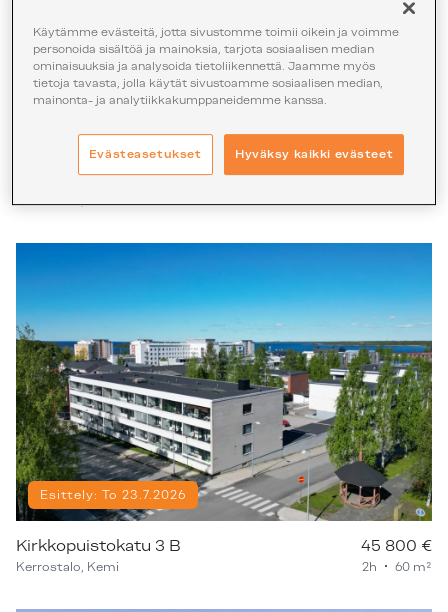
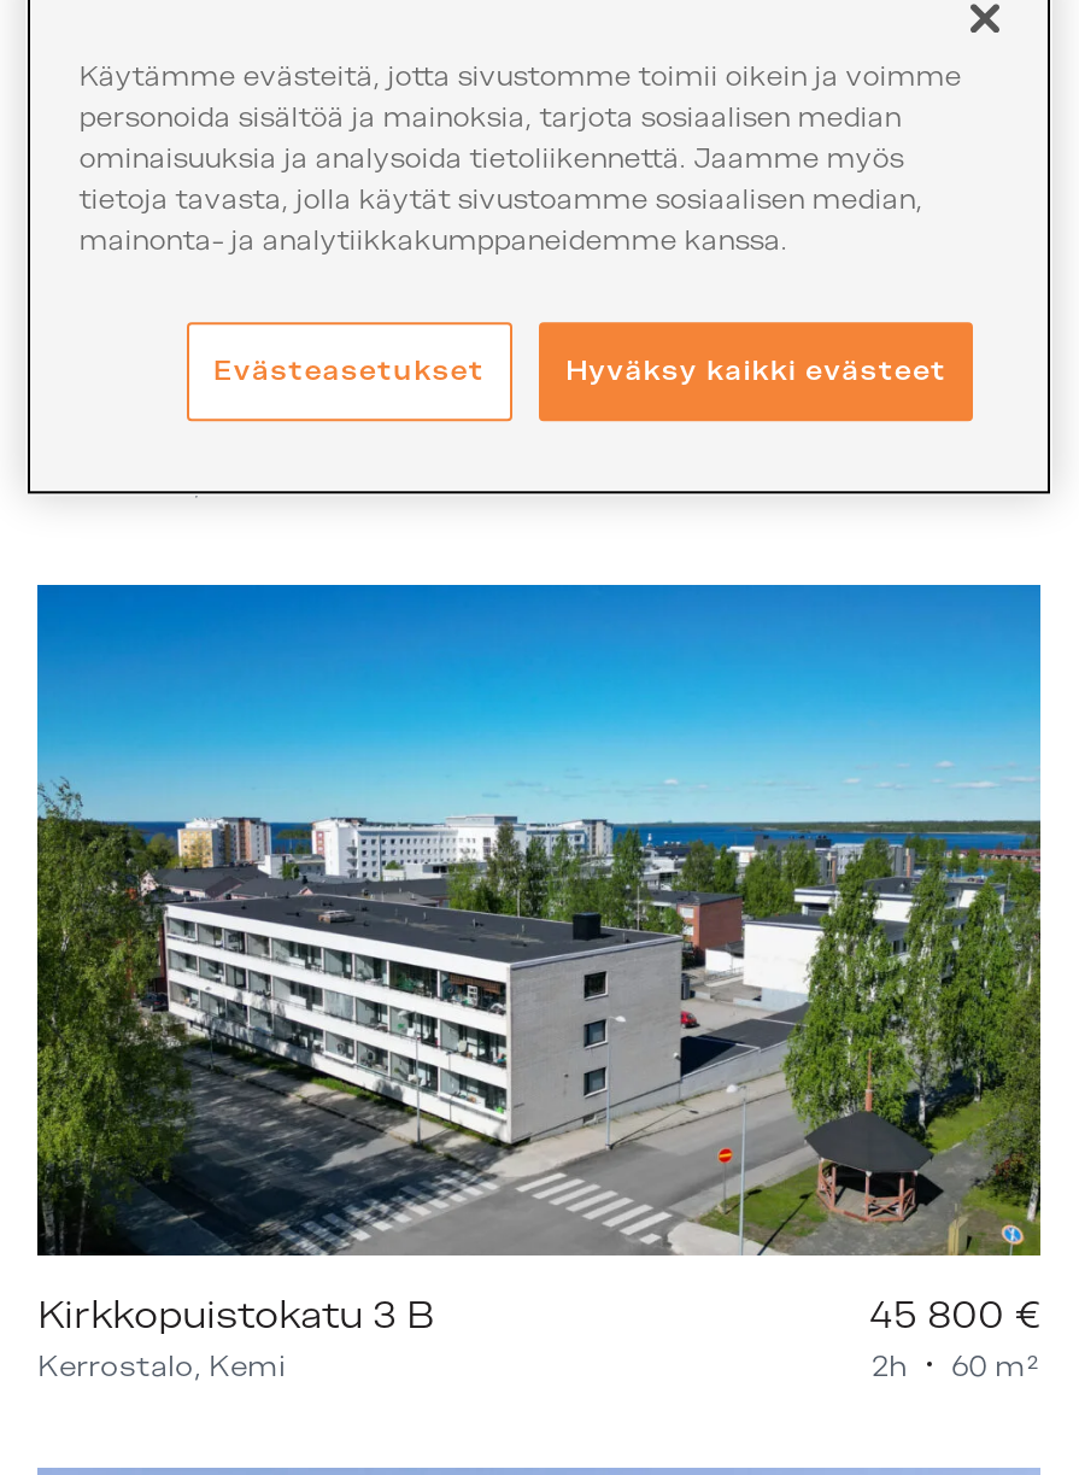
[40,487,186,503] Esittely: To 23.7.2026 -> none

